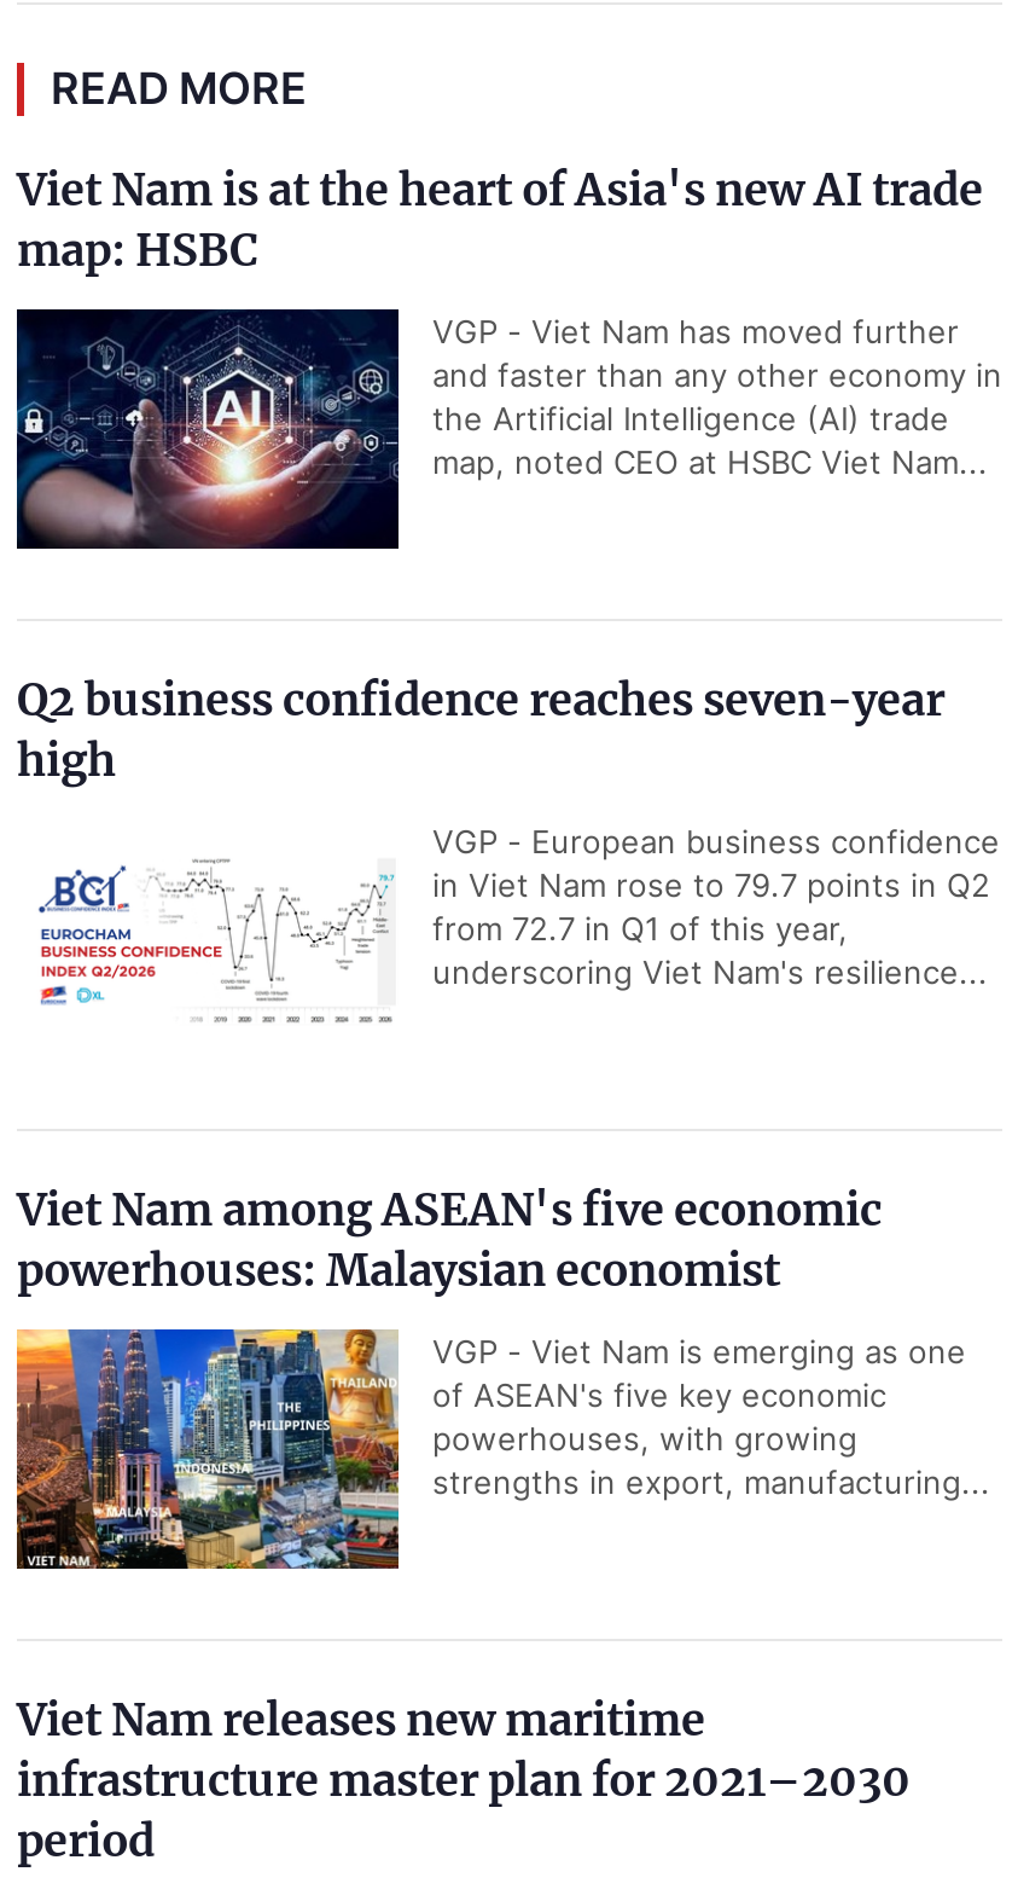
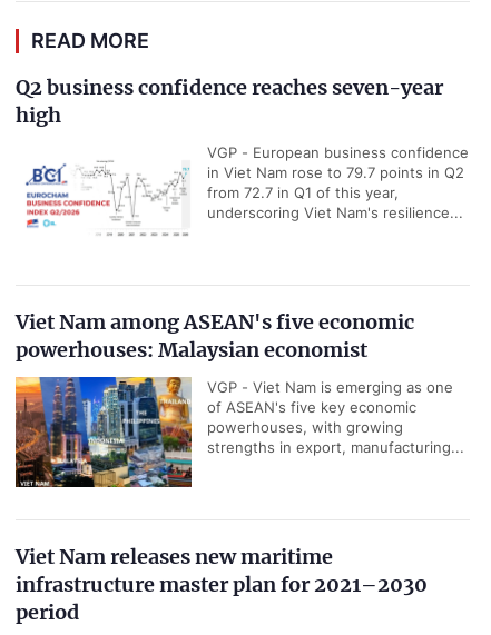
[14,163,1002,551] [image] | Viet Nam is at the heart of Asia's new AI trade | map: HSBC | VGP - Viet Nam has moved further | and faster than any other economy in | the Artificial Intelligence (AI) trade | map, noted CEO at HSBC Viet Nam... -> none

